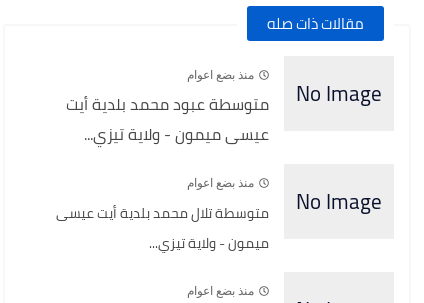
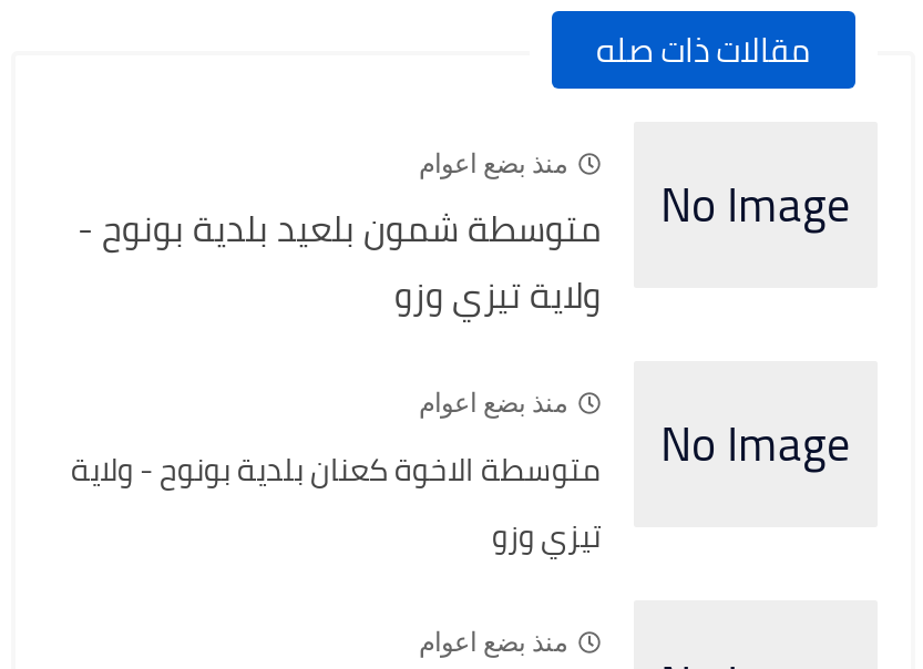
[66,89,269,149] متوسطة عبود محمد بلدية أيت | عيسى ميمون - ولاية تيزي... -> [78,195,601,328] متوسطة شمون بلعيد بلدية بونوح - | ولاية تيزي وزو
[56,200,269,256] متوسطة تلال محمد بلدية أيت عيسى | ميمون - ولاية تيزي... -> [71,441,601,565] متوسطة الاخوة كعنان بلدية بونوح - ولاية | تيزي وزو

